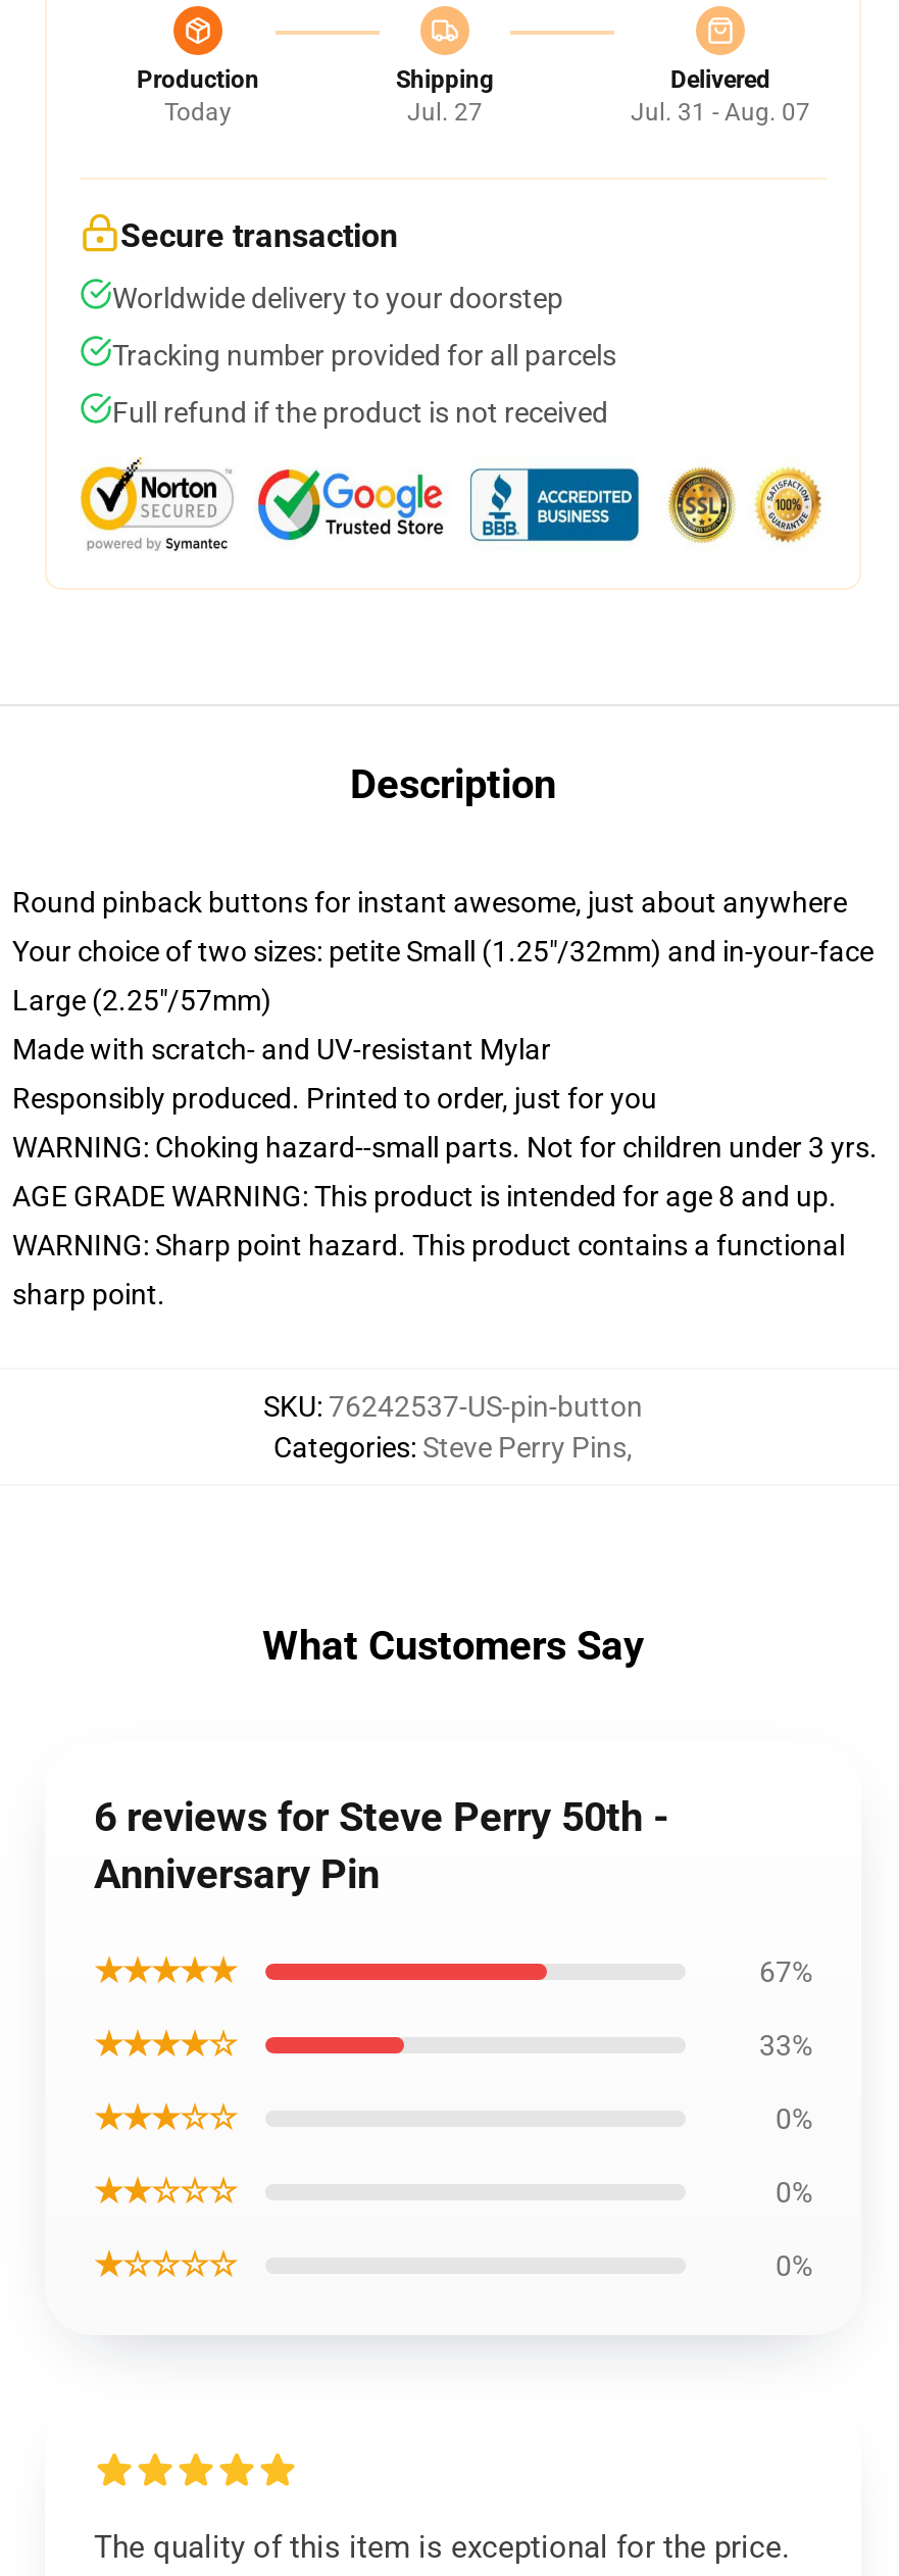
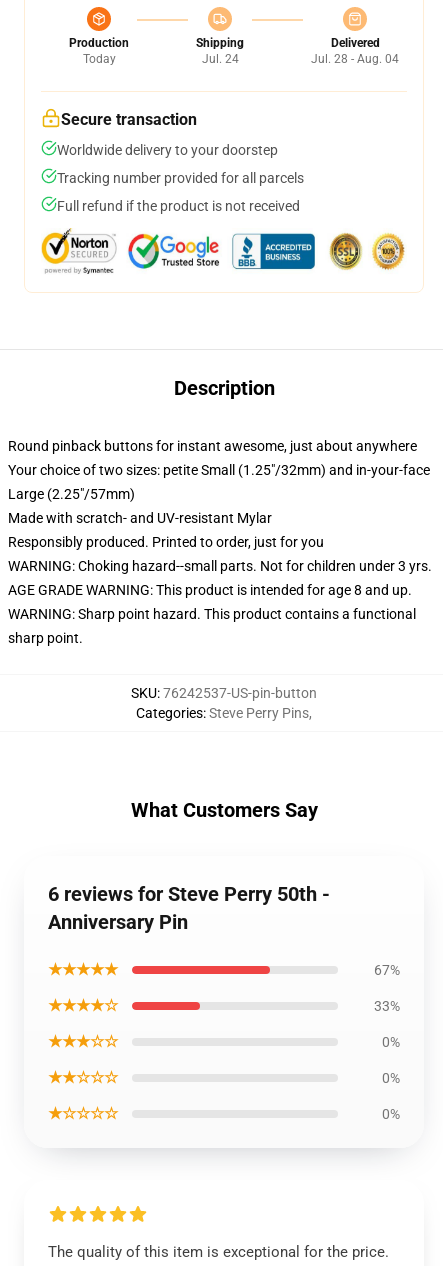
[407,98,483,127] Jul. 27 -> [201,52,238,66] Jul. 24
[631,98,810,127] Jul. 31 - Aug. 07 -> [311,52,399,66] Jul. 28 - Aug. 04

